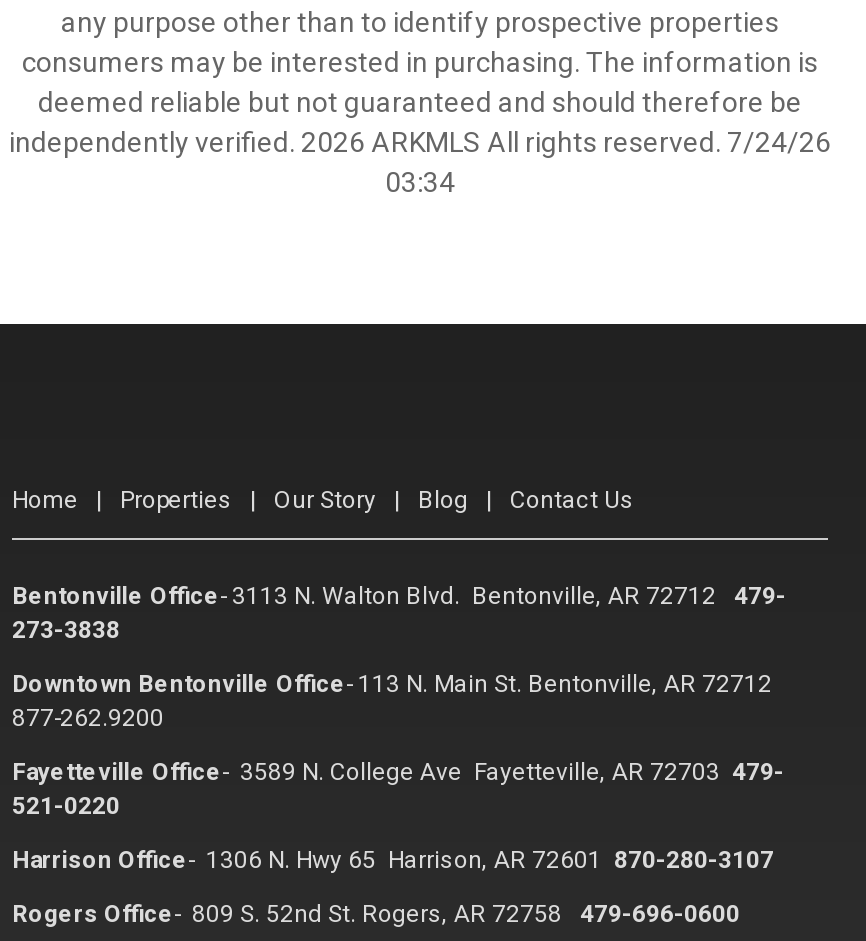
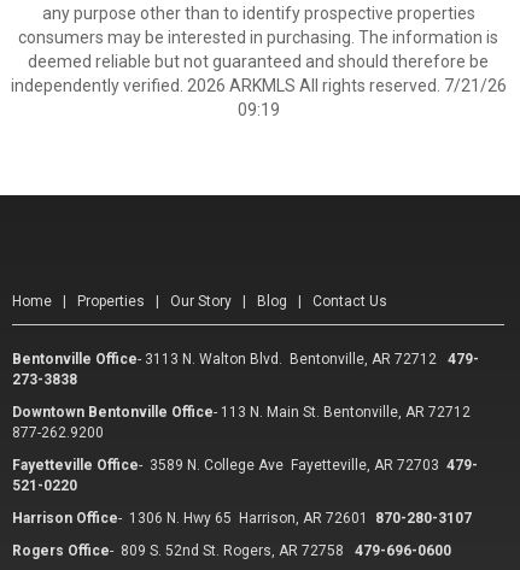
[9,126,831,158] independently verified. 2026 ARKMLS All rights reserved. 7/24/26 -> [10,76,506,95] independently verified. 2026 ARKMLS All rights reserved. 7/21/26
[385,166,455,198] 03:34 -> [237,100,279,119] 09:19

